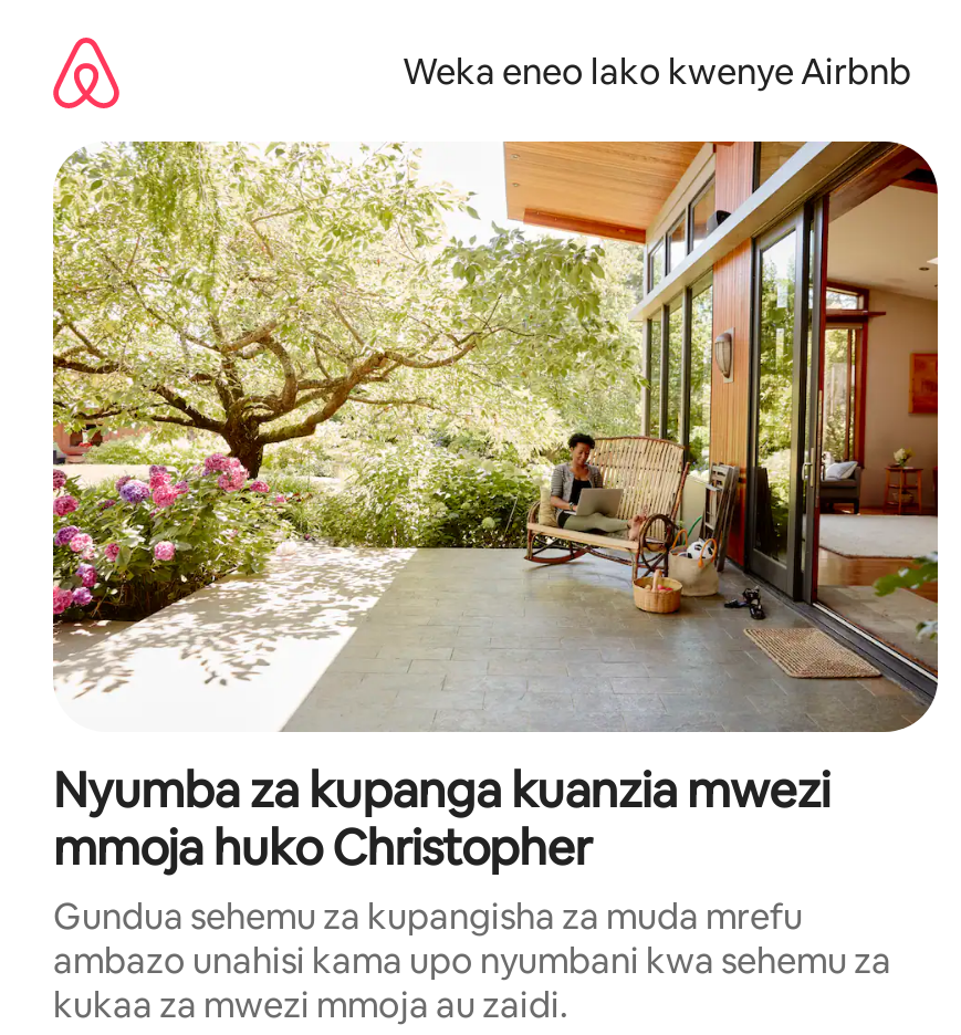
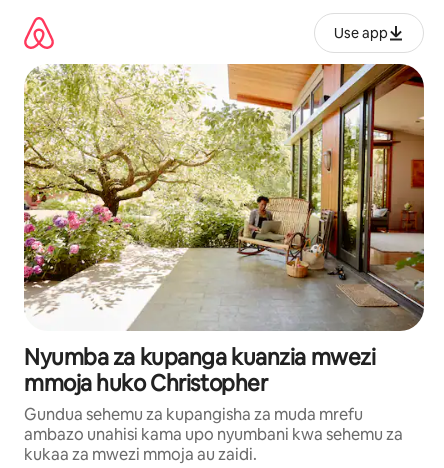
[403,48,911,94] Weka eneo lako kwenye Airbnb -> [334,23,388,41] Use app

